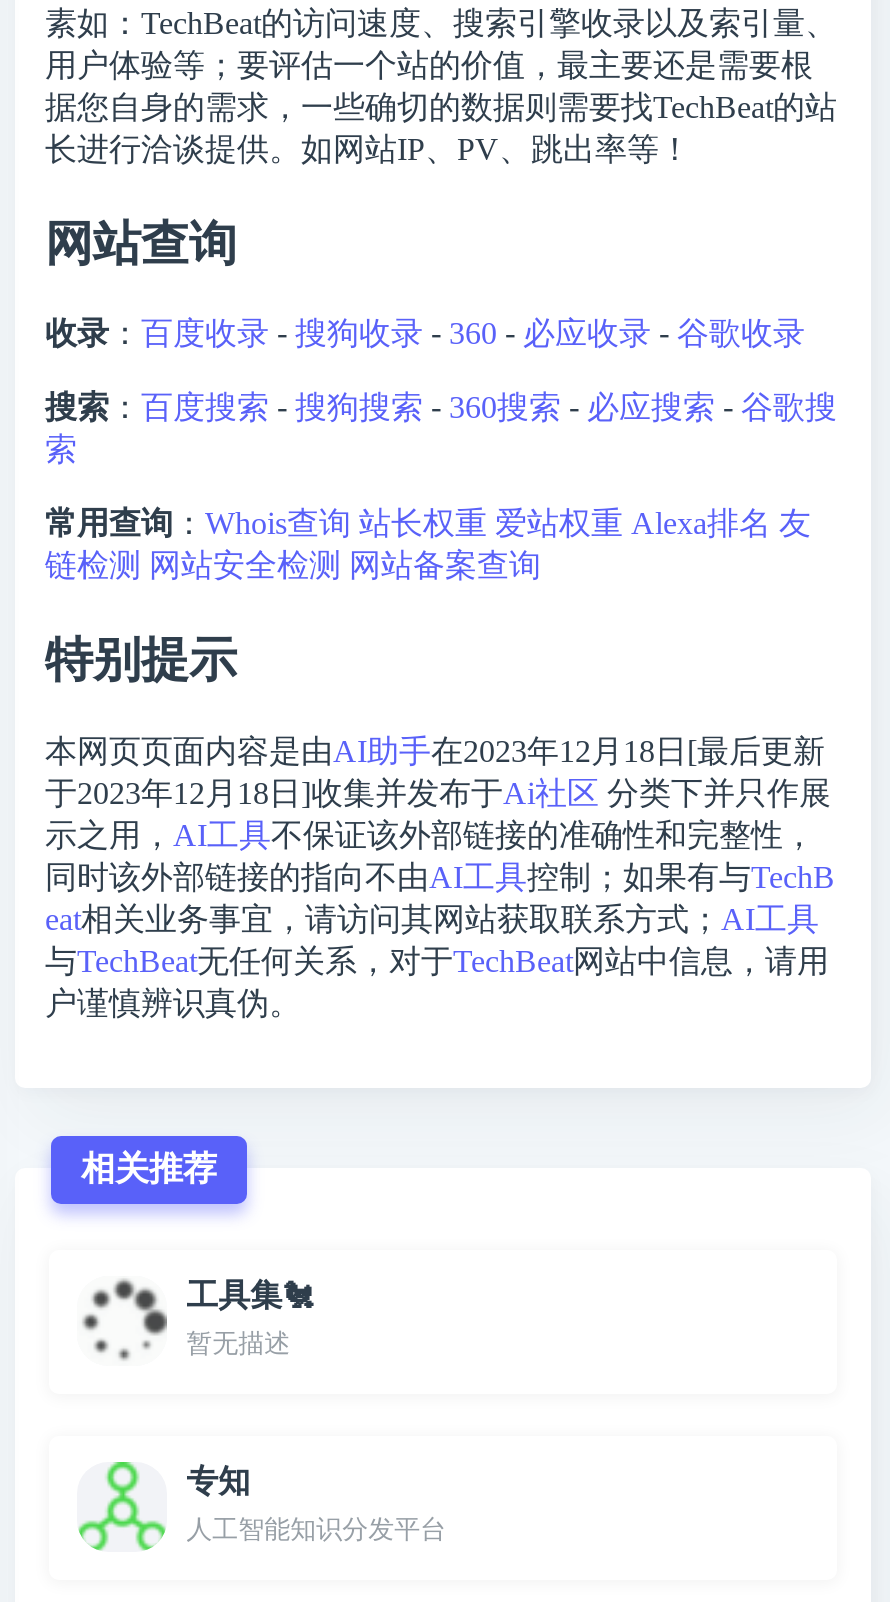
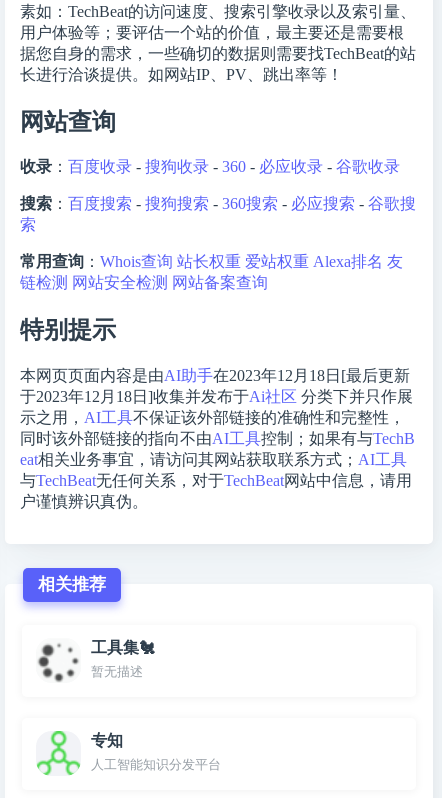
[87,1278,169,1362] [image] -> [40,640,81,682] [image]

